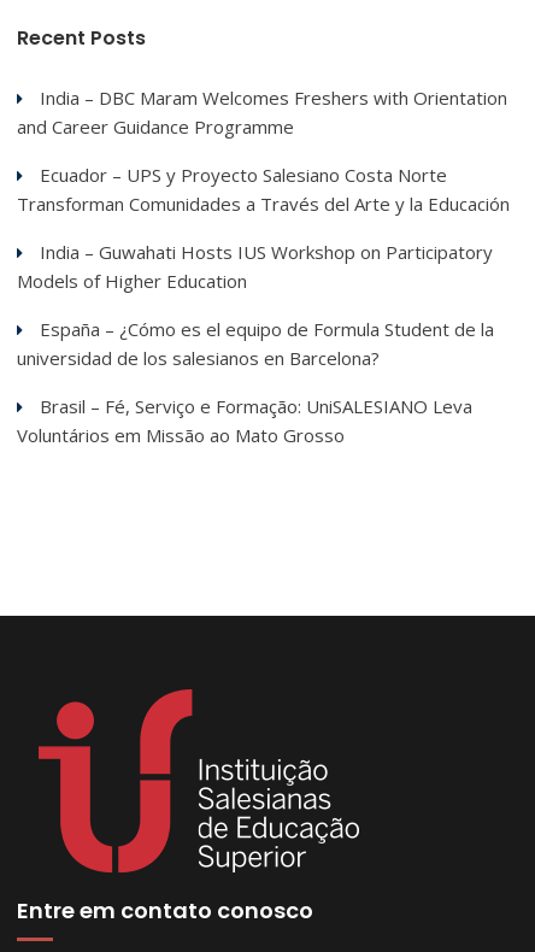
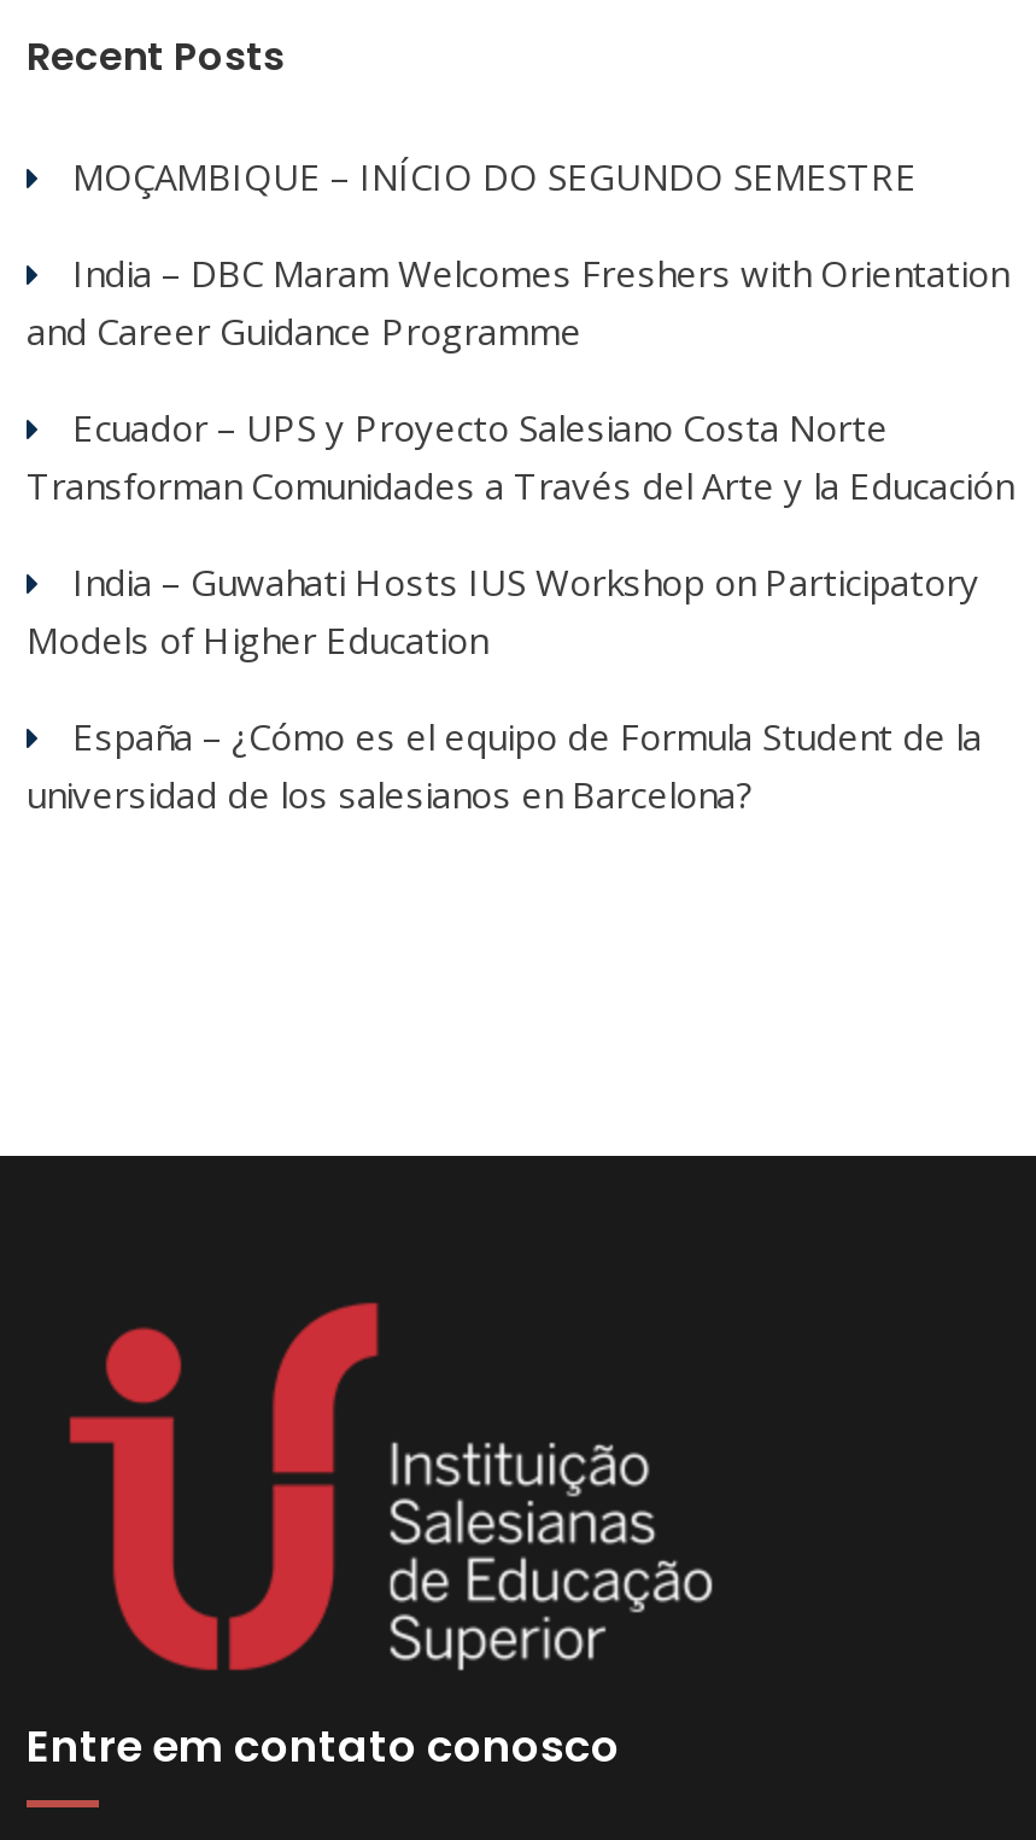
none -> [72,152,917,200] MOÇAMBIQUE – INÍCIO DO SEGUNDO SEMESTRE
moved [17,86,510,370] -> [27,249,1013,818]: India – DBC Maram Welcomes Freshers with Orientation | and Career Guidance Programme | Ecuador – UPS y Proyecto Salesiano Costa Norte | Transforman Comunidades a Través del Arte y la Educación | India – Guwahati Hosts IUS Workshop on Participatory | Models of Higher Education | España – ¿Cómo es el equipo de Formula Student de la | universidad de los salesianos en Barcelona?
[17,394,472,447] Brasil – Fé, Serviço e Formação: UniSALESIANO Leva | Voluntários em Missão ao Mato Grosso -> none

